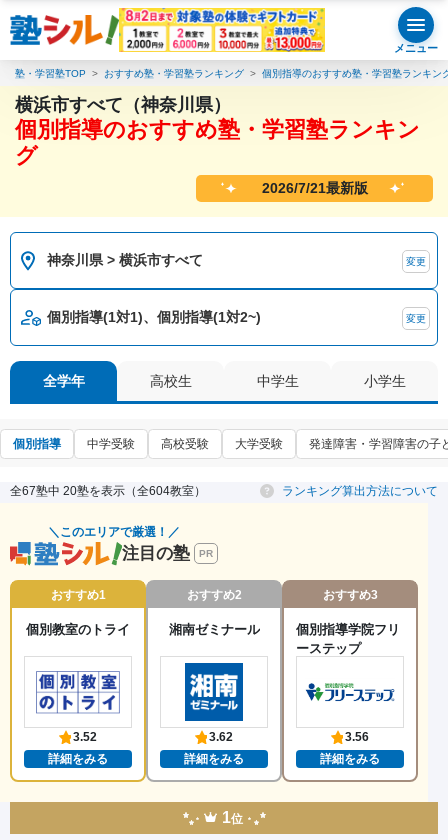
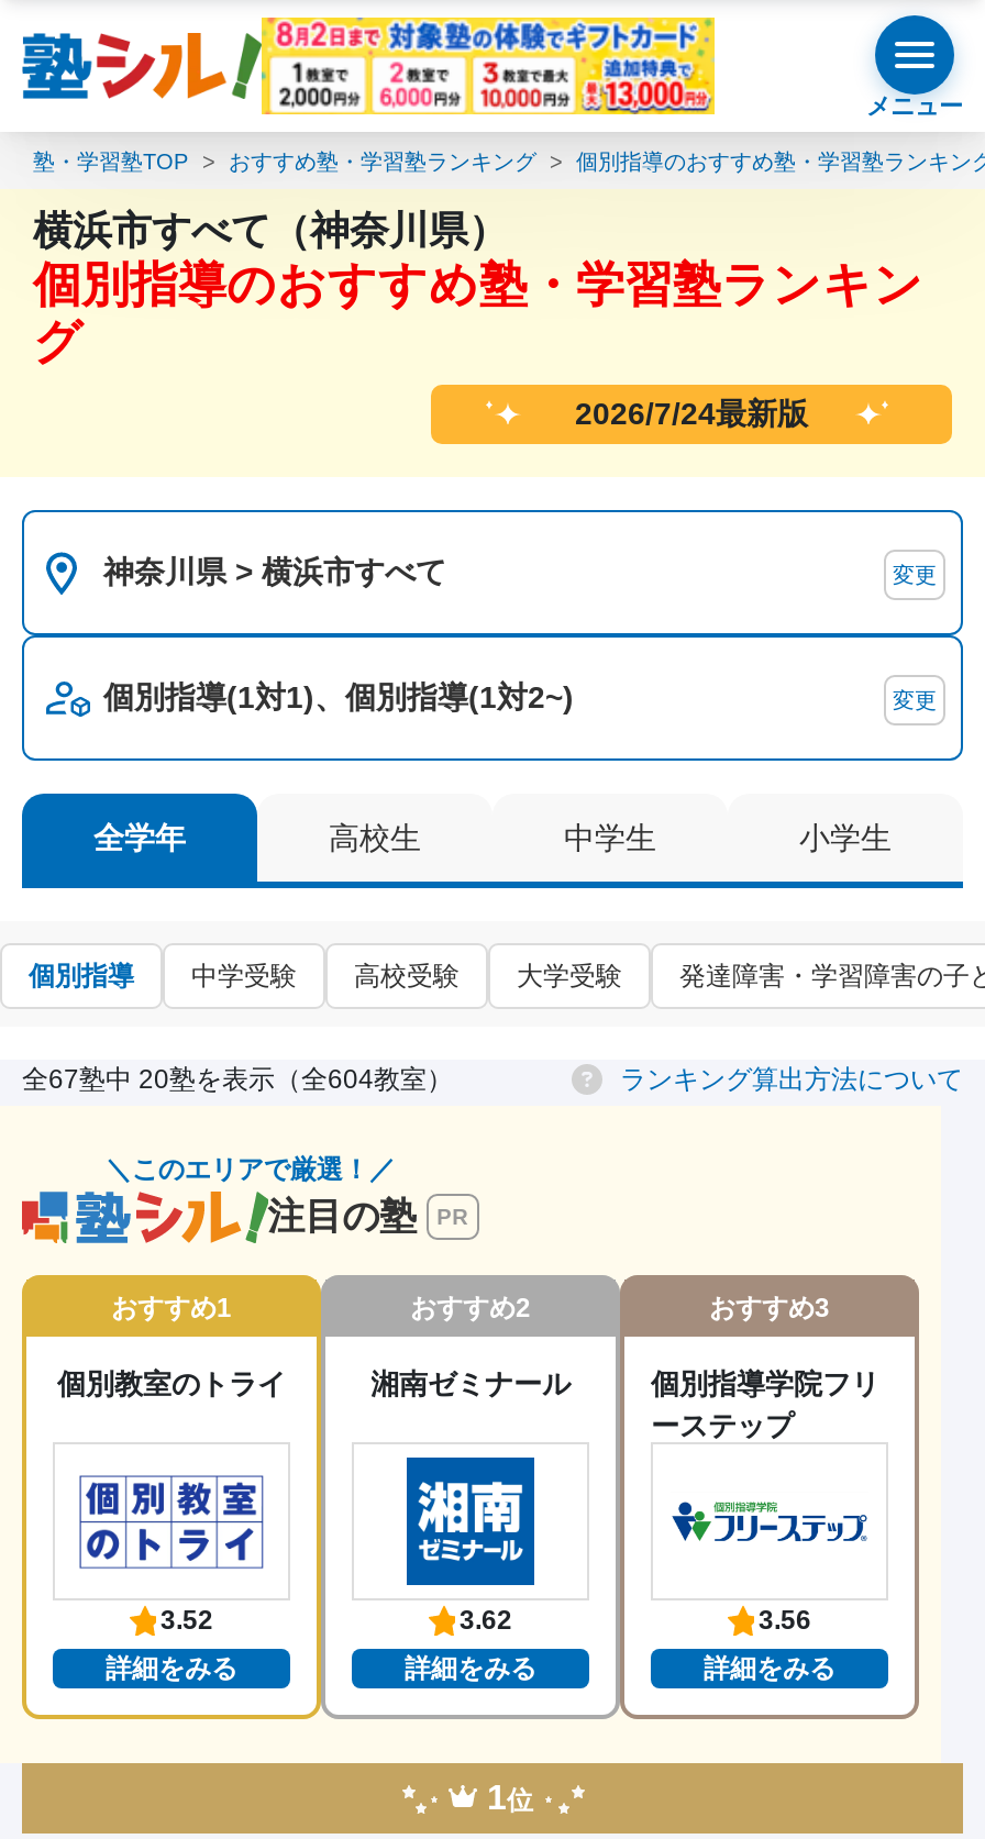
[261,180,367,196] 2026/7/21最新版 -> [575,396,808,431] 2026/7/24最新版

